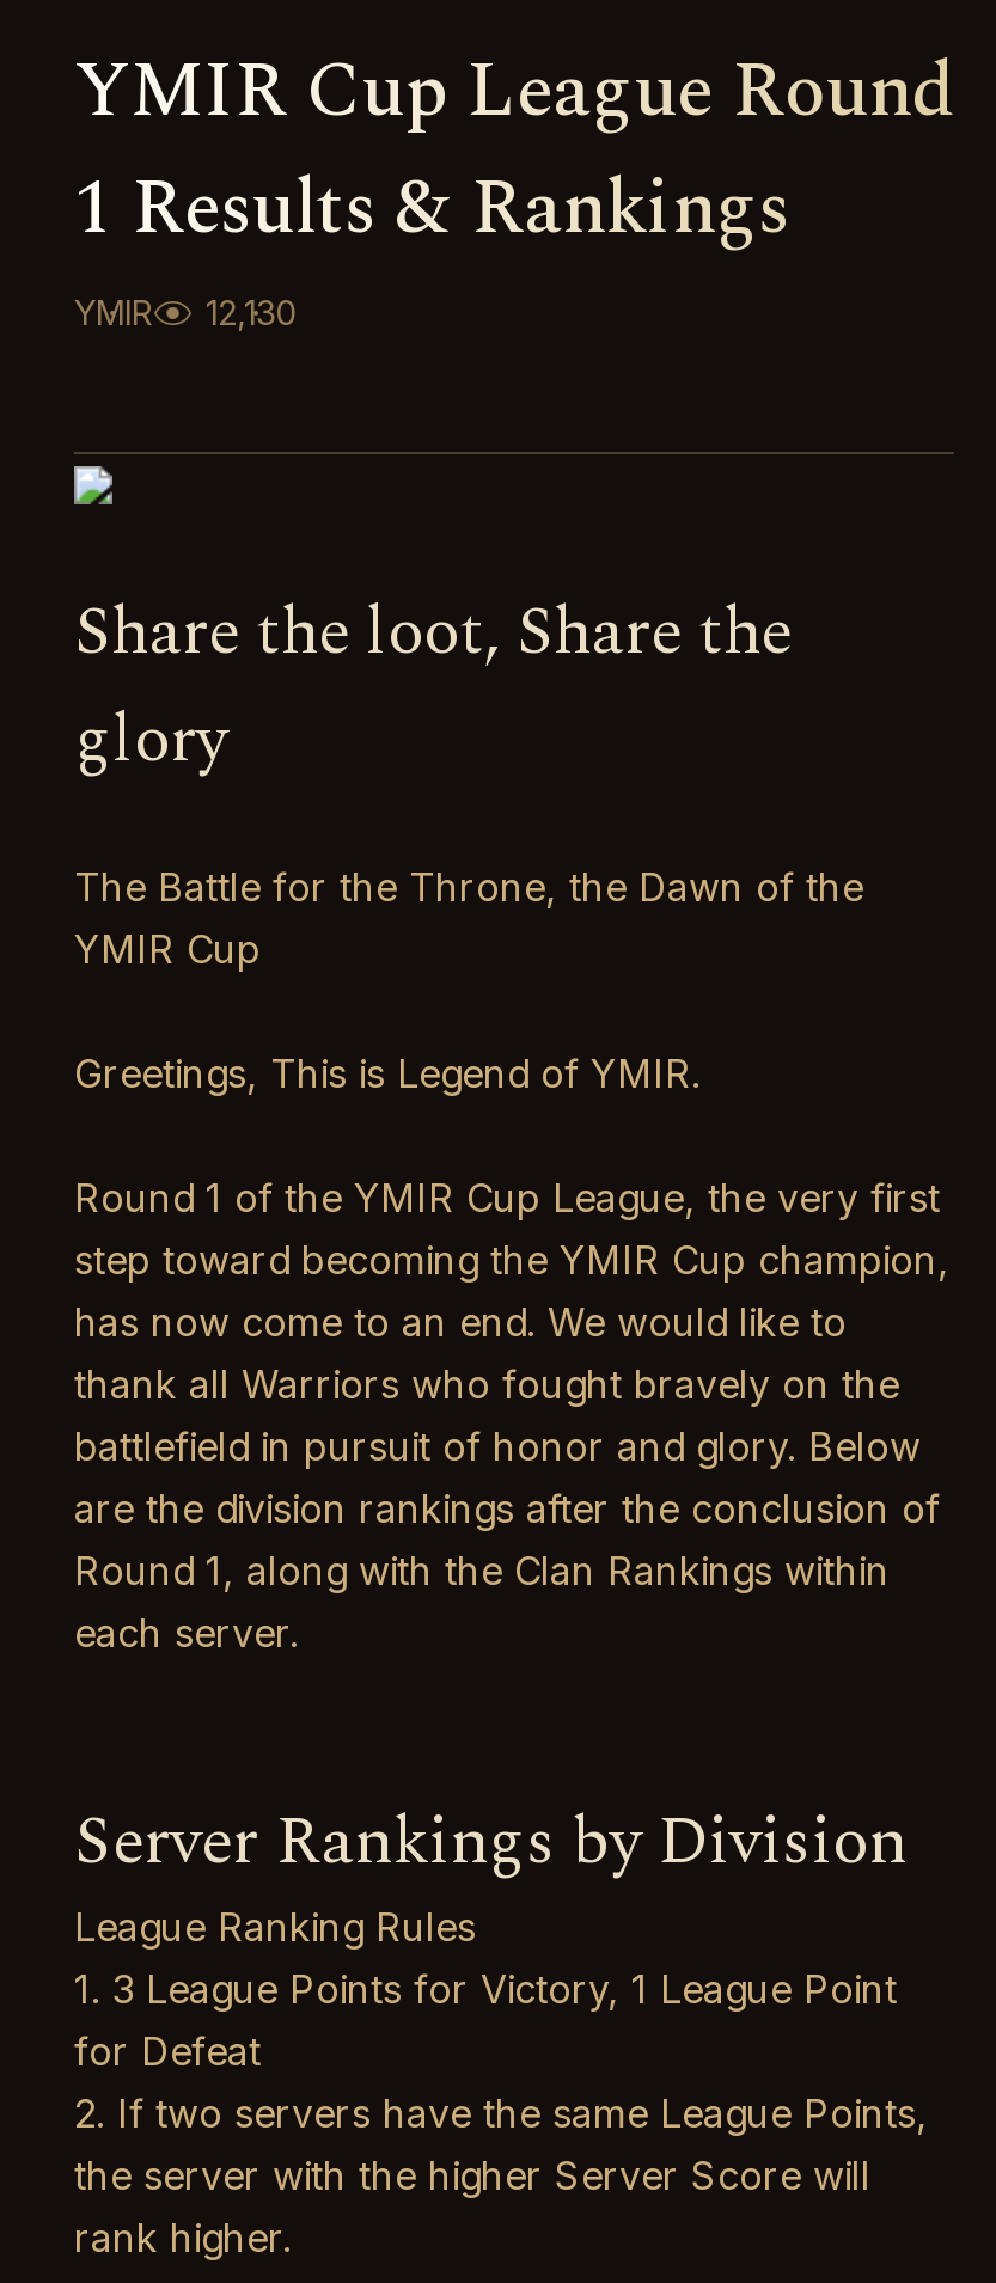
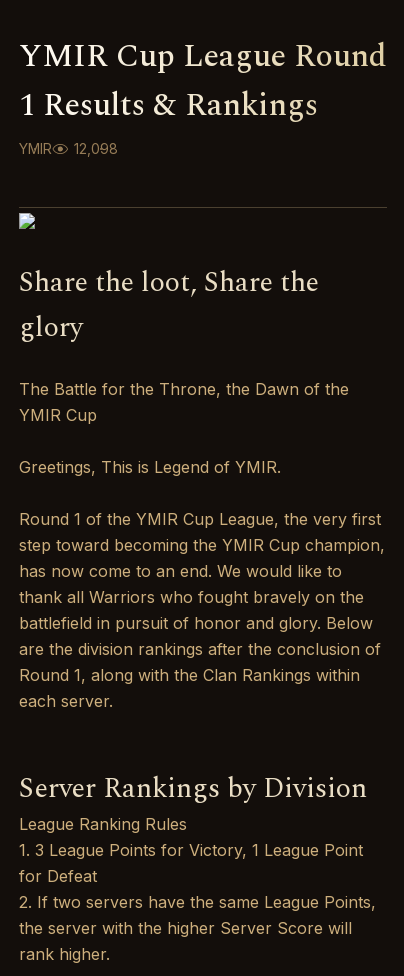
[74,292,297,332] YMIR 12,130 -> [19,140,118,157] YMIR 12,098

